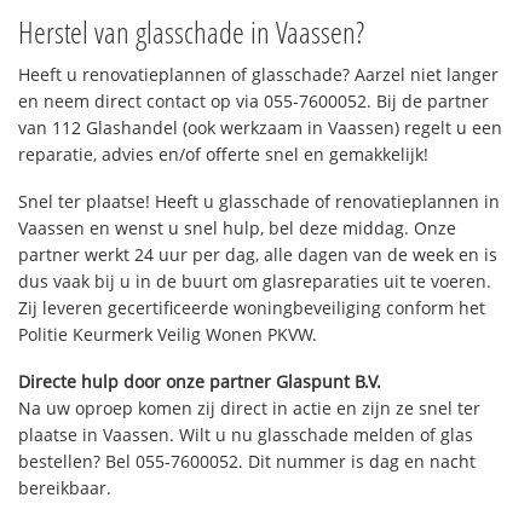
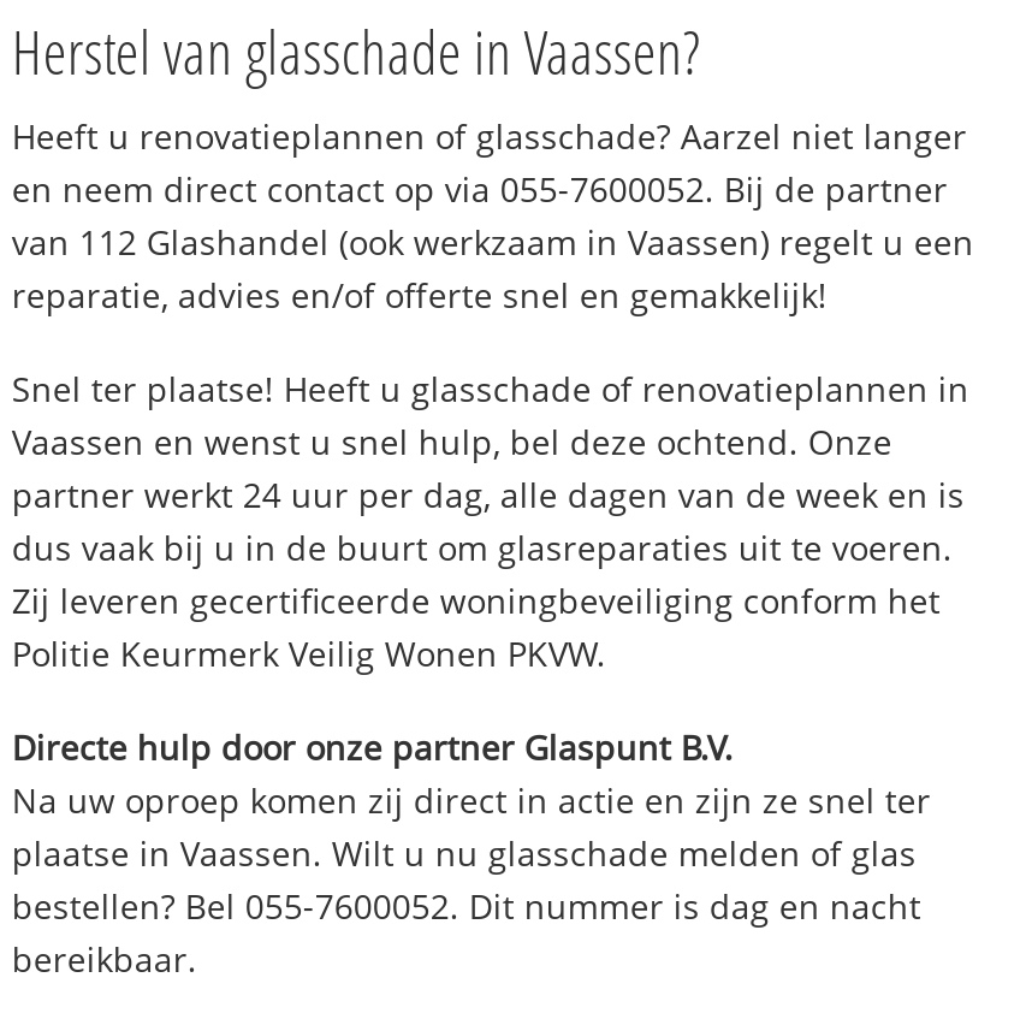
[19,217,457,240] Vaassen en wenst u snel hulp, bel deze middag. Onze -> [12,419,892,465] Vaassen en wenst u snel hulp, bel deze ochtend. Onze

